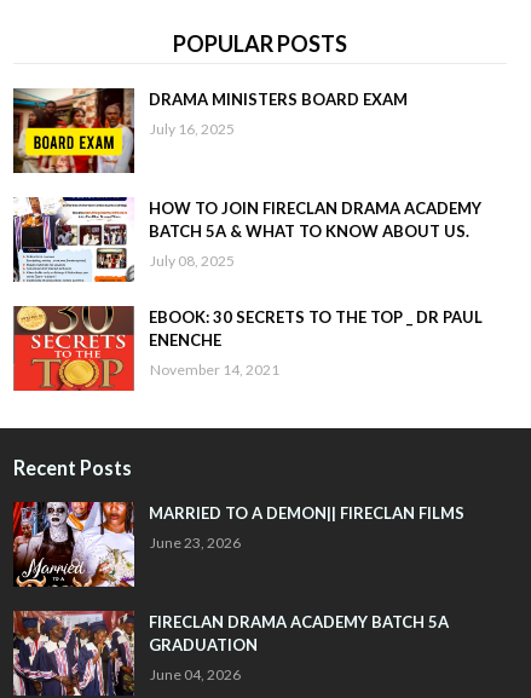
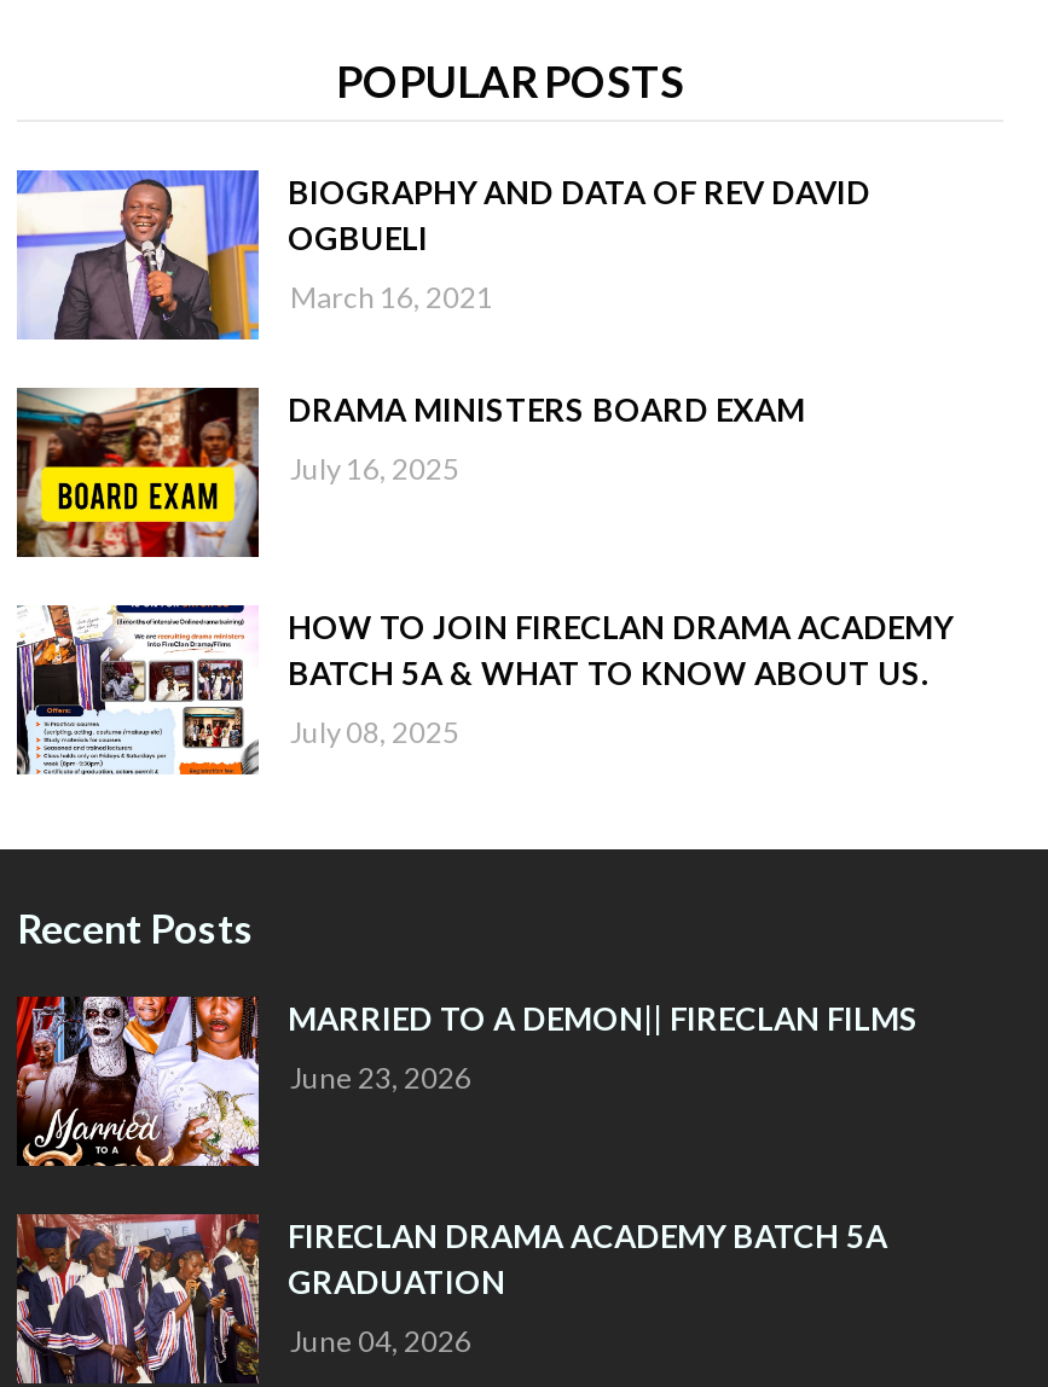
none -> [15,168,870,342] [image] | BIOGRAPHY AND DATA OF REV DAVID | OGBUELI | March 16, 2021
moved [11,86,481,270] -> [12,383,953,751]: [image] | DRAMA MINISTERS BOARD EXAM | July 16, 2025 | HOW TO JOIN FIRECLAN DRAMA ACADEMY | BATCH 5A & WHAT TO KNOW ABOUT US. | July 08, 2025
[12,305,483,392] [image] | EBOOK: 30 SECRETS TO THE TOP _ DR PAUL | ENENCHE | November 14, 2021 -> none

